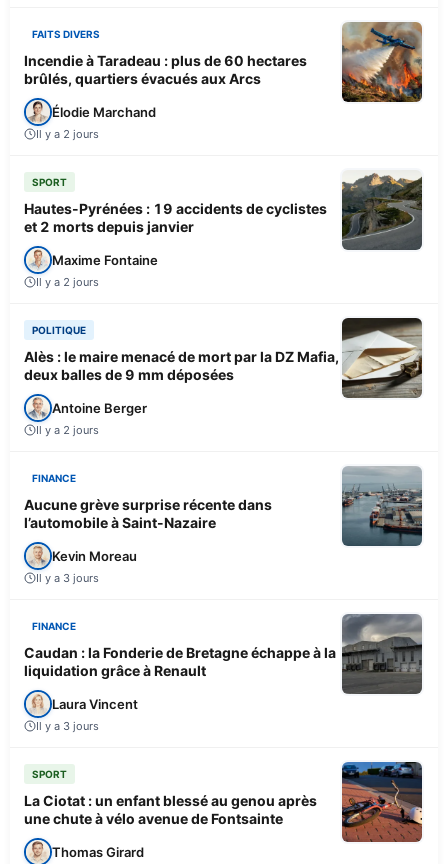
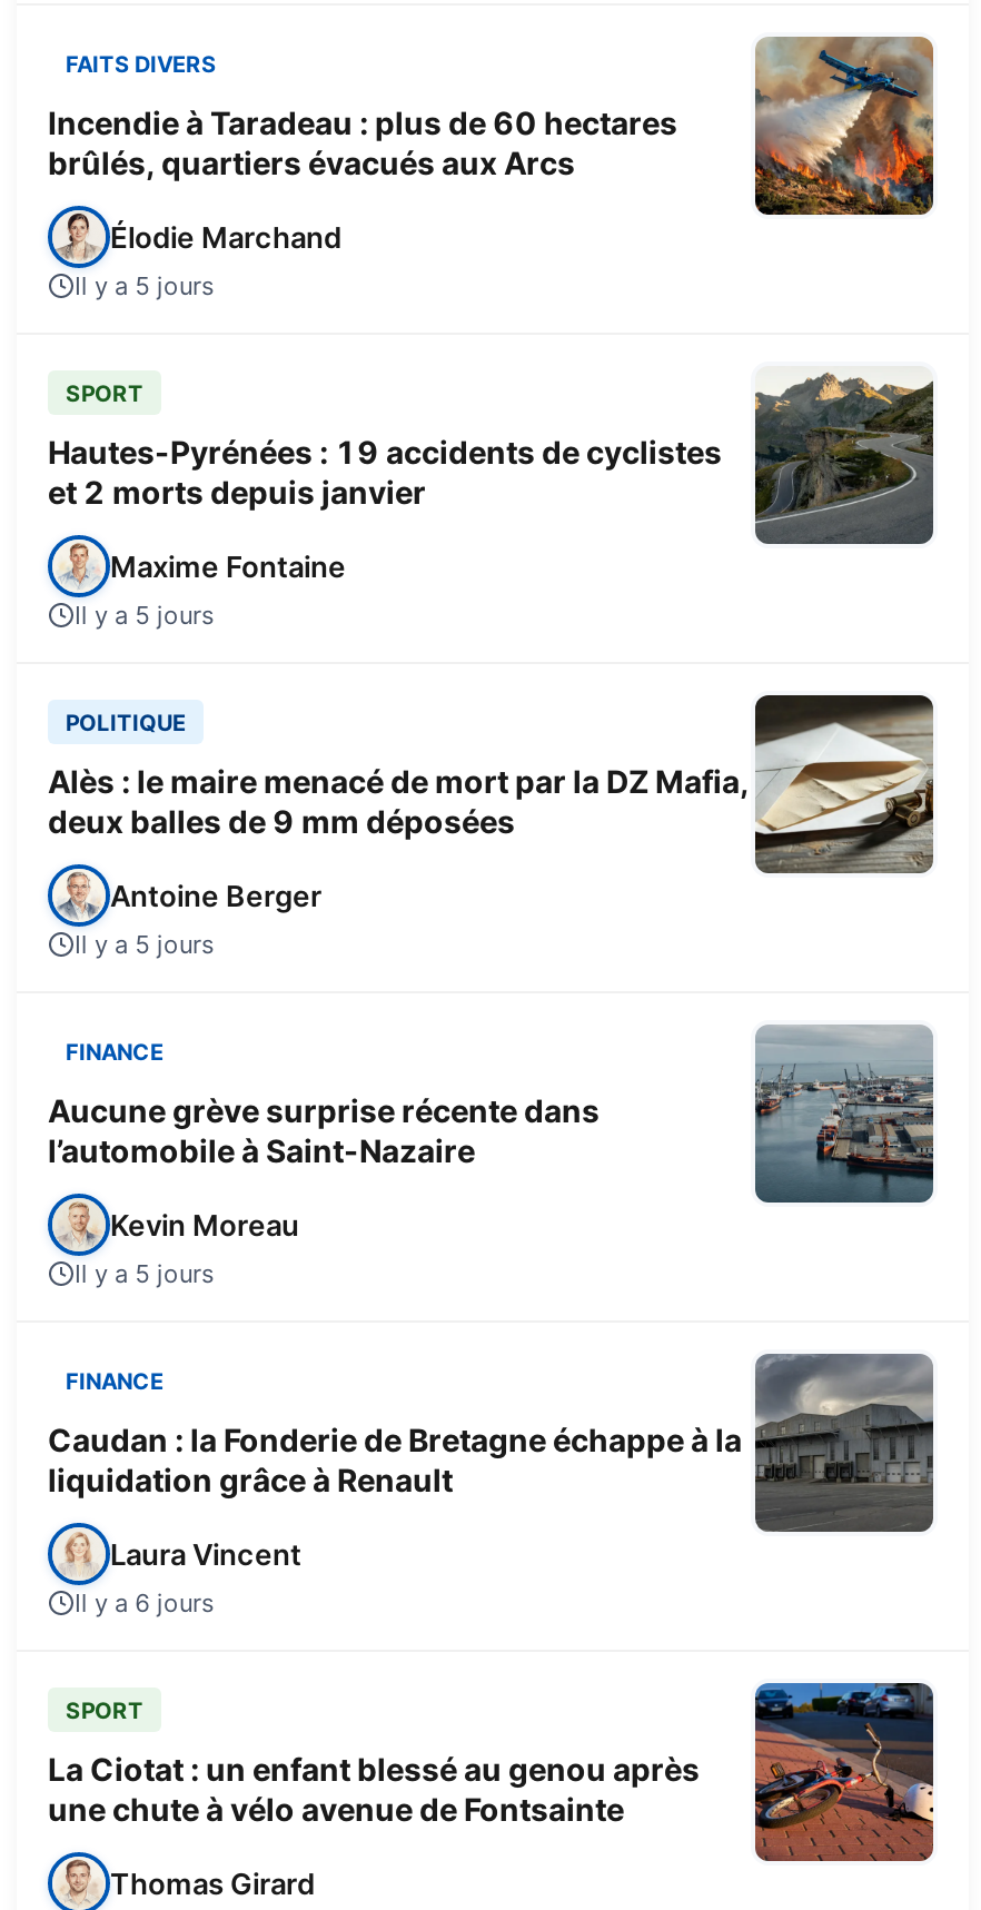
[36,127,99,141] Il y a 2 jours -> [75,269,215,301] Il y a 5 jours
[36,275,99,289] Il y a 2 jours -> [75,599,215,630] Il y a 5 jours
[36,423,99,437] Il y a 2 jours -> [75,928,215,959] Il y a 5 jours
[36,571,99,585] Il y a 3 jours -> [75,1257,215,1288] Il y a 5 jours
[36,719,99,733] Il y a 3 jours -> [75,1587,215,1618] Il y a 6 jours

